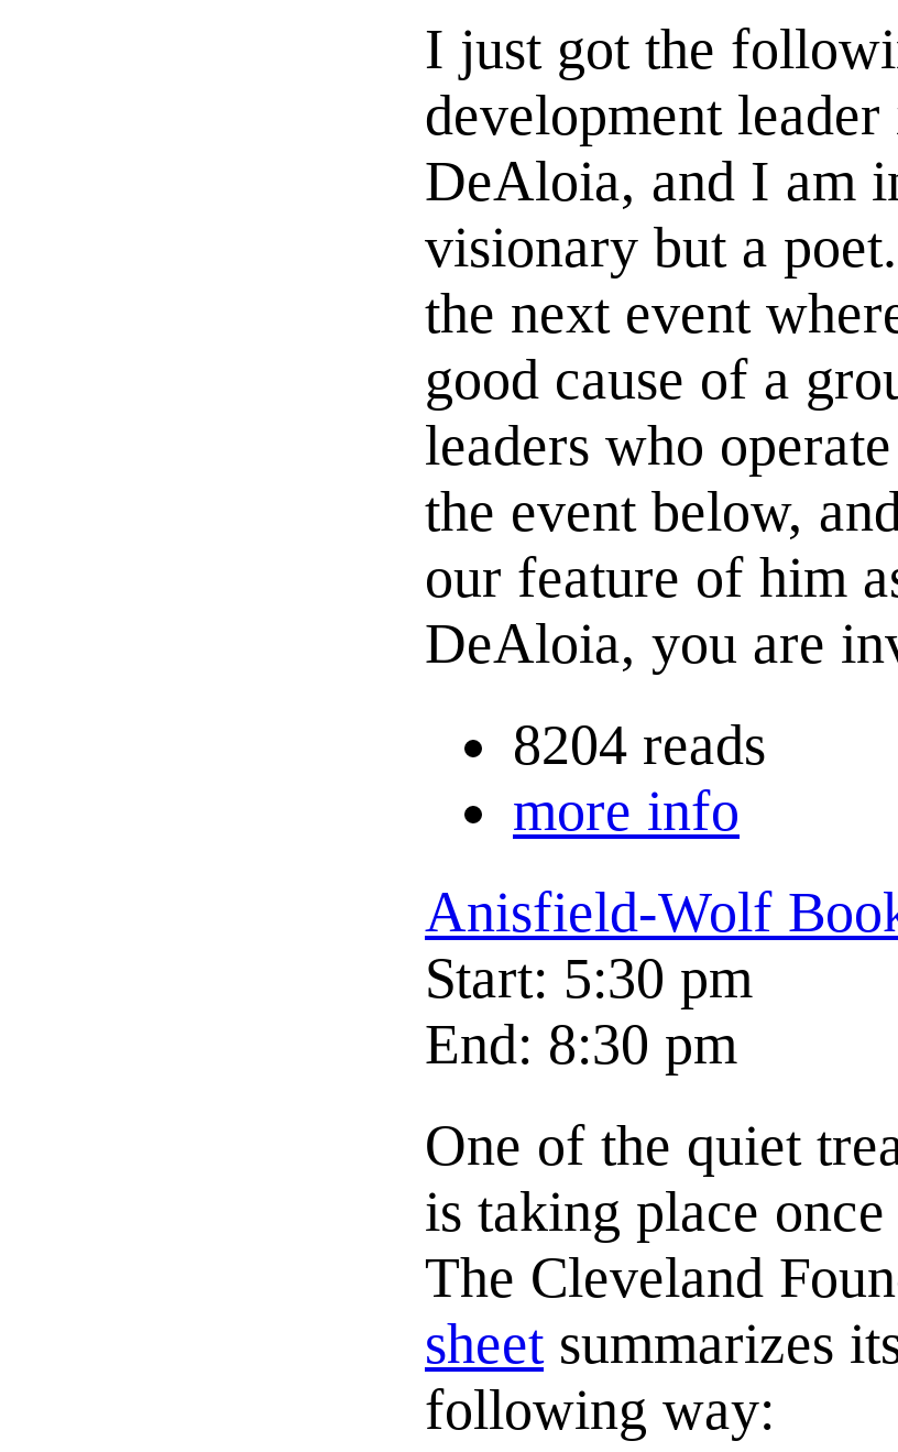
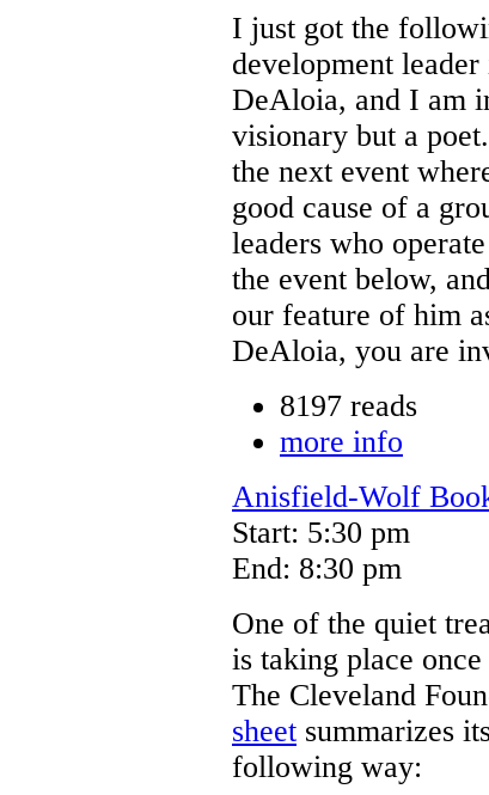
[513,713,766,777] 8204 reads -> [280,388,417,423] 8197 reads

